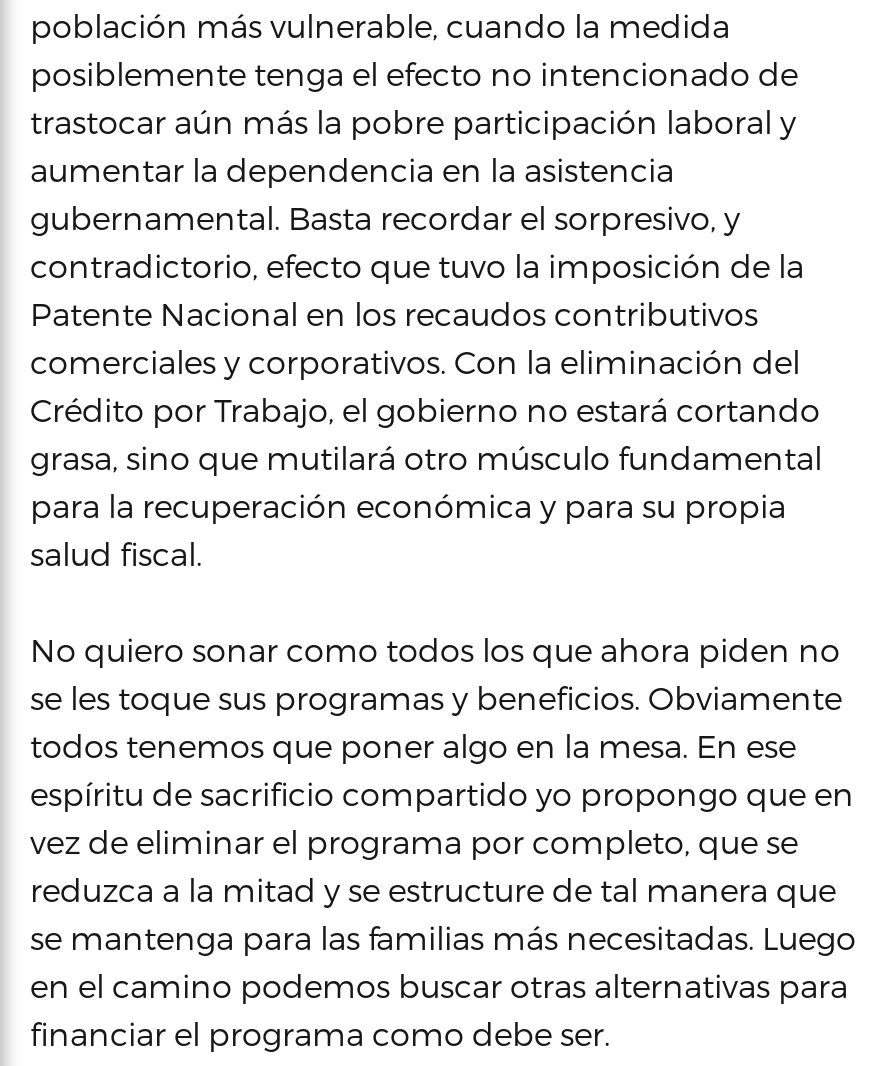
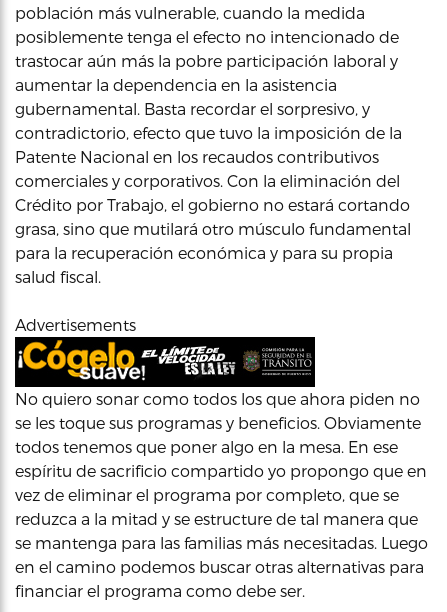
none -> [14,336,316,387] [image]
none -> [15,315,136,334] Advertisements

